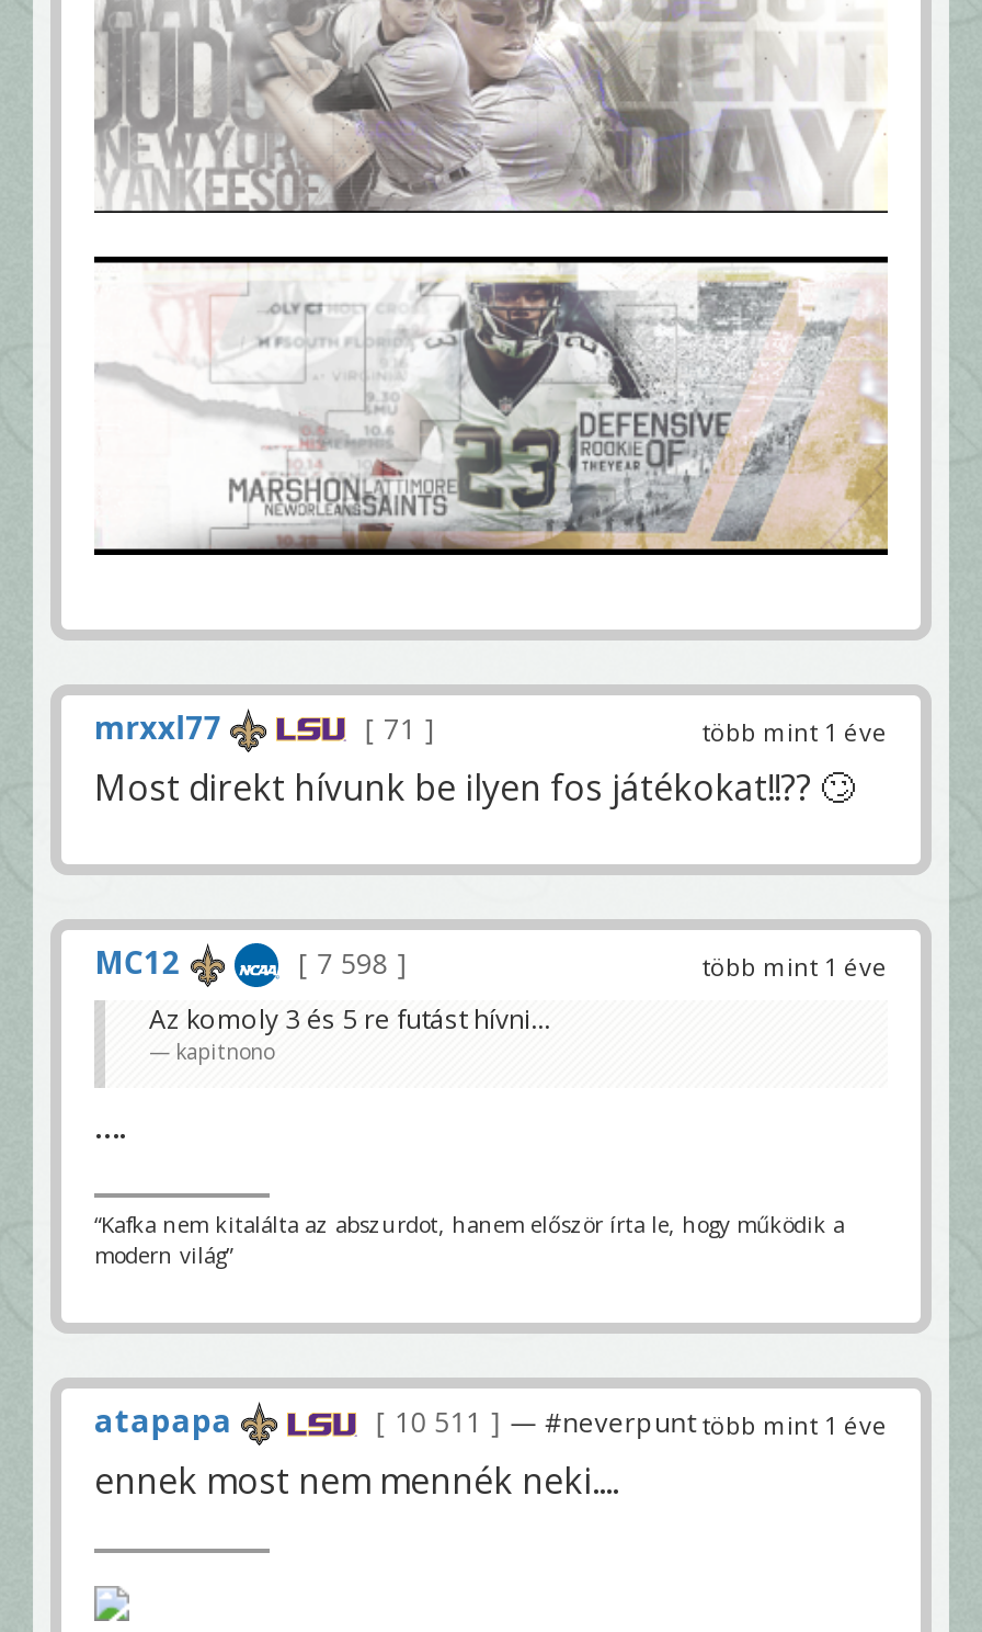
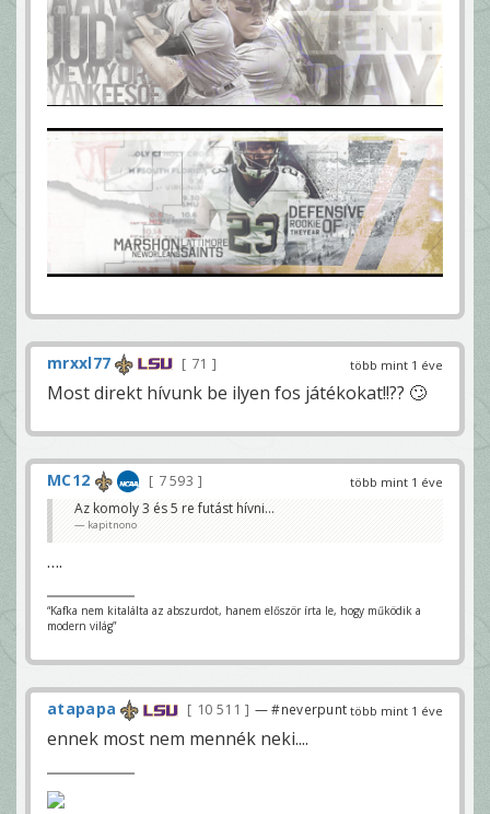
[310,945,395,982] 7 598 -> [155,471,197,490] 7 593

